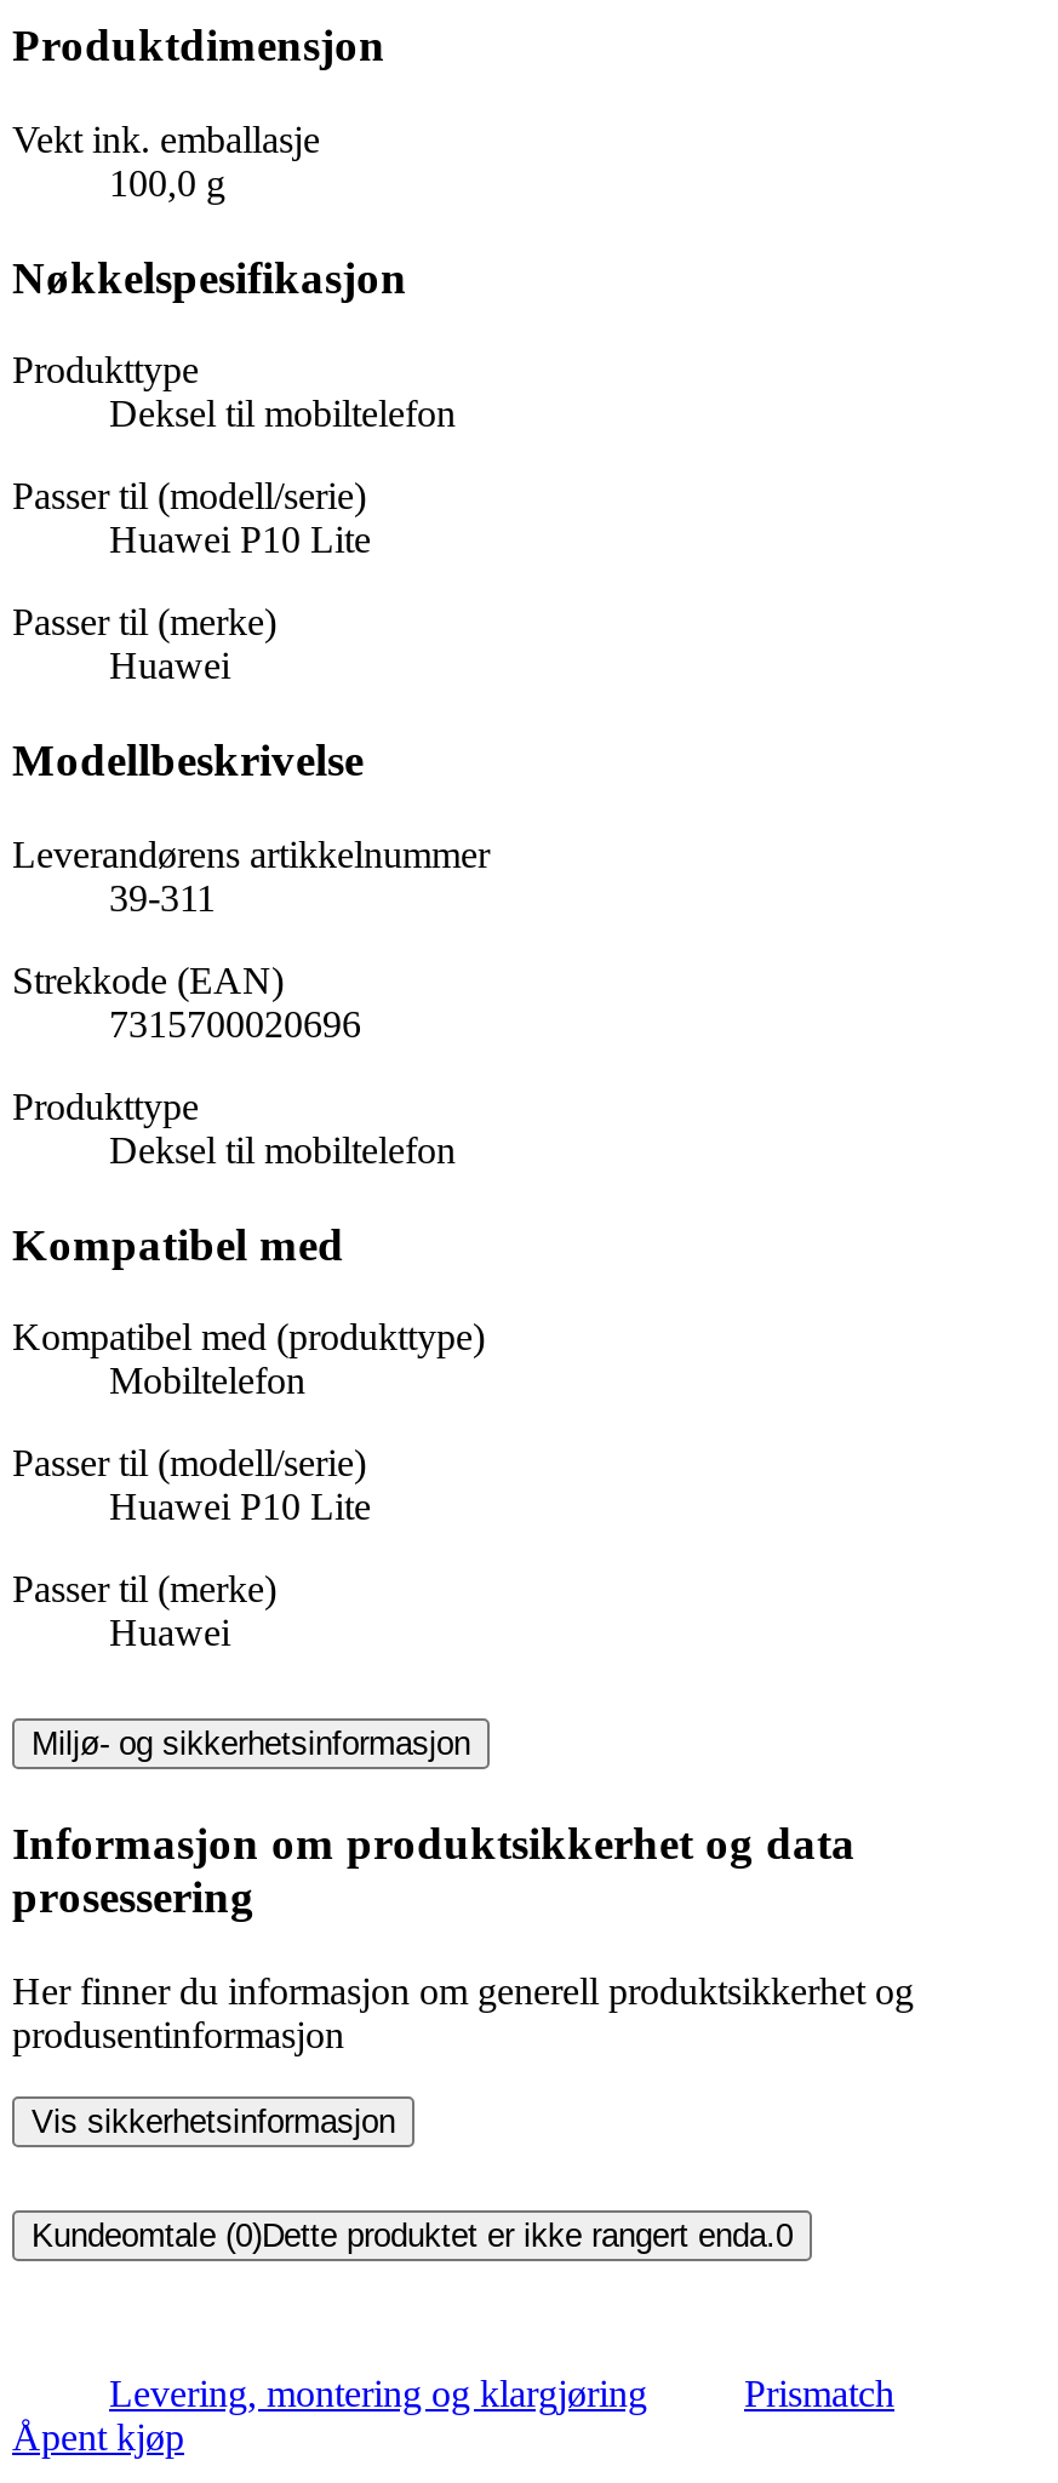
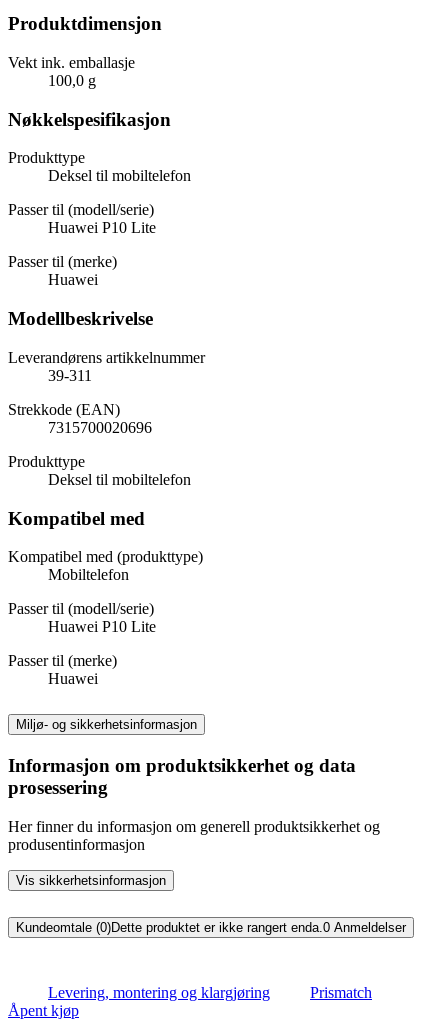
[32,2217,793,2253] Kundeomtale (0)Dette produktet er ikke rangert enda.0 -> [16,920,406,935] Kundeomtale (0)Dette produktet er ikke rangert enda.0 Anmeldelser

